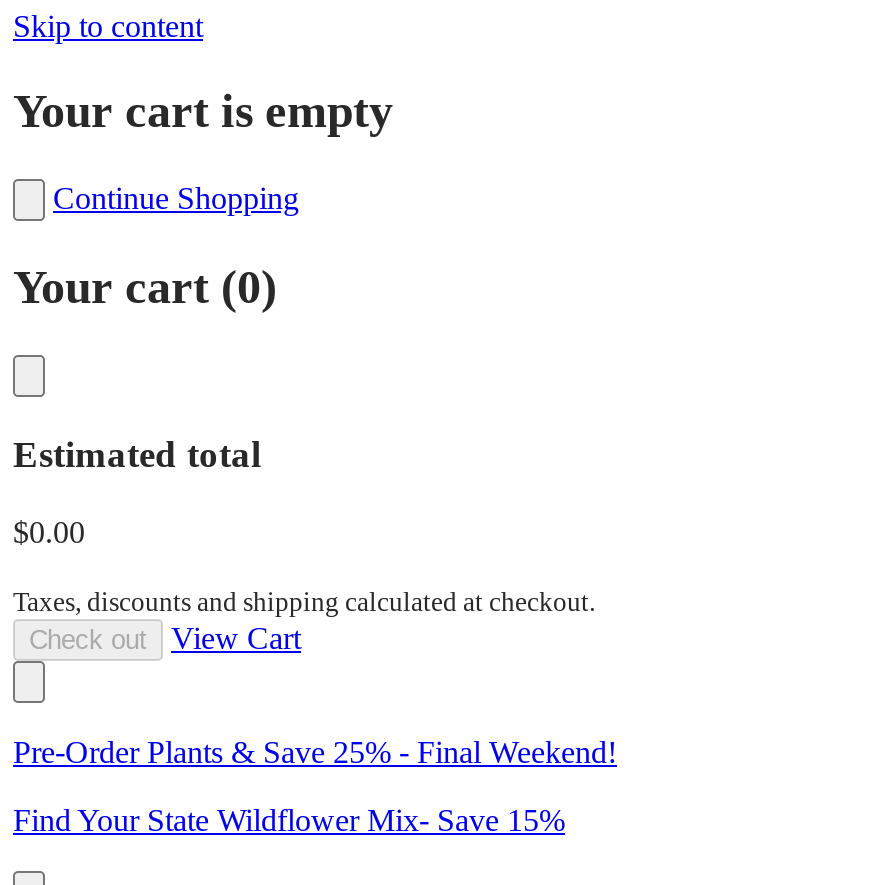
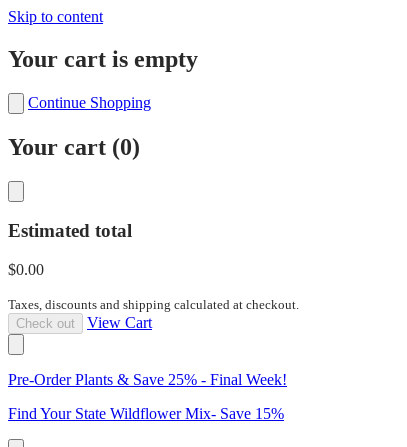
[13,735,617,769] Pre-Order Plants & Save 25% - Final Weekend! -> [8,371,287,388] Pre-Order Plants & Save 25% - Final Week!

